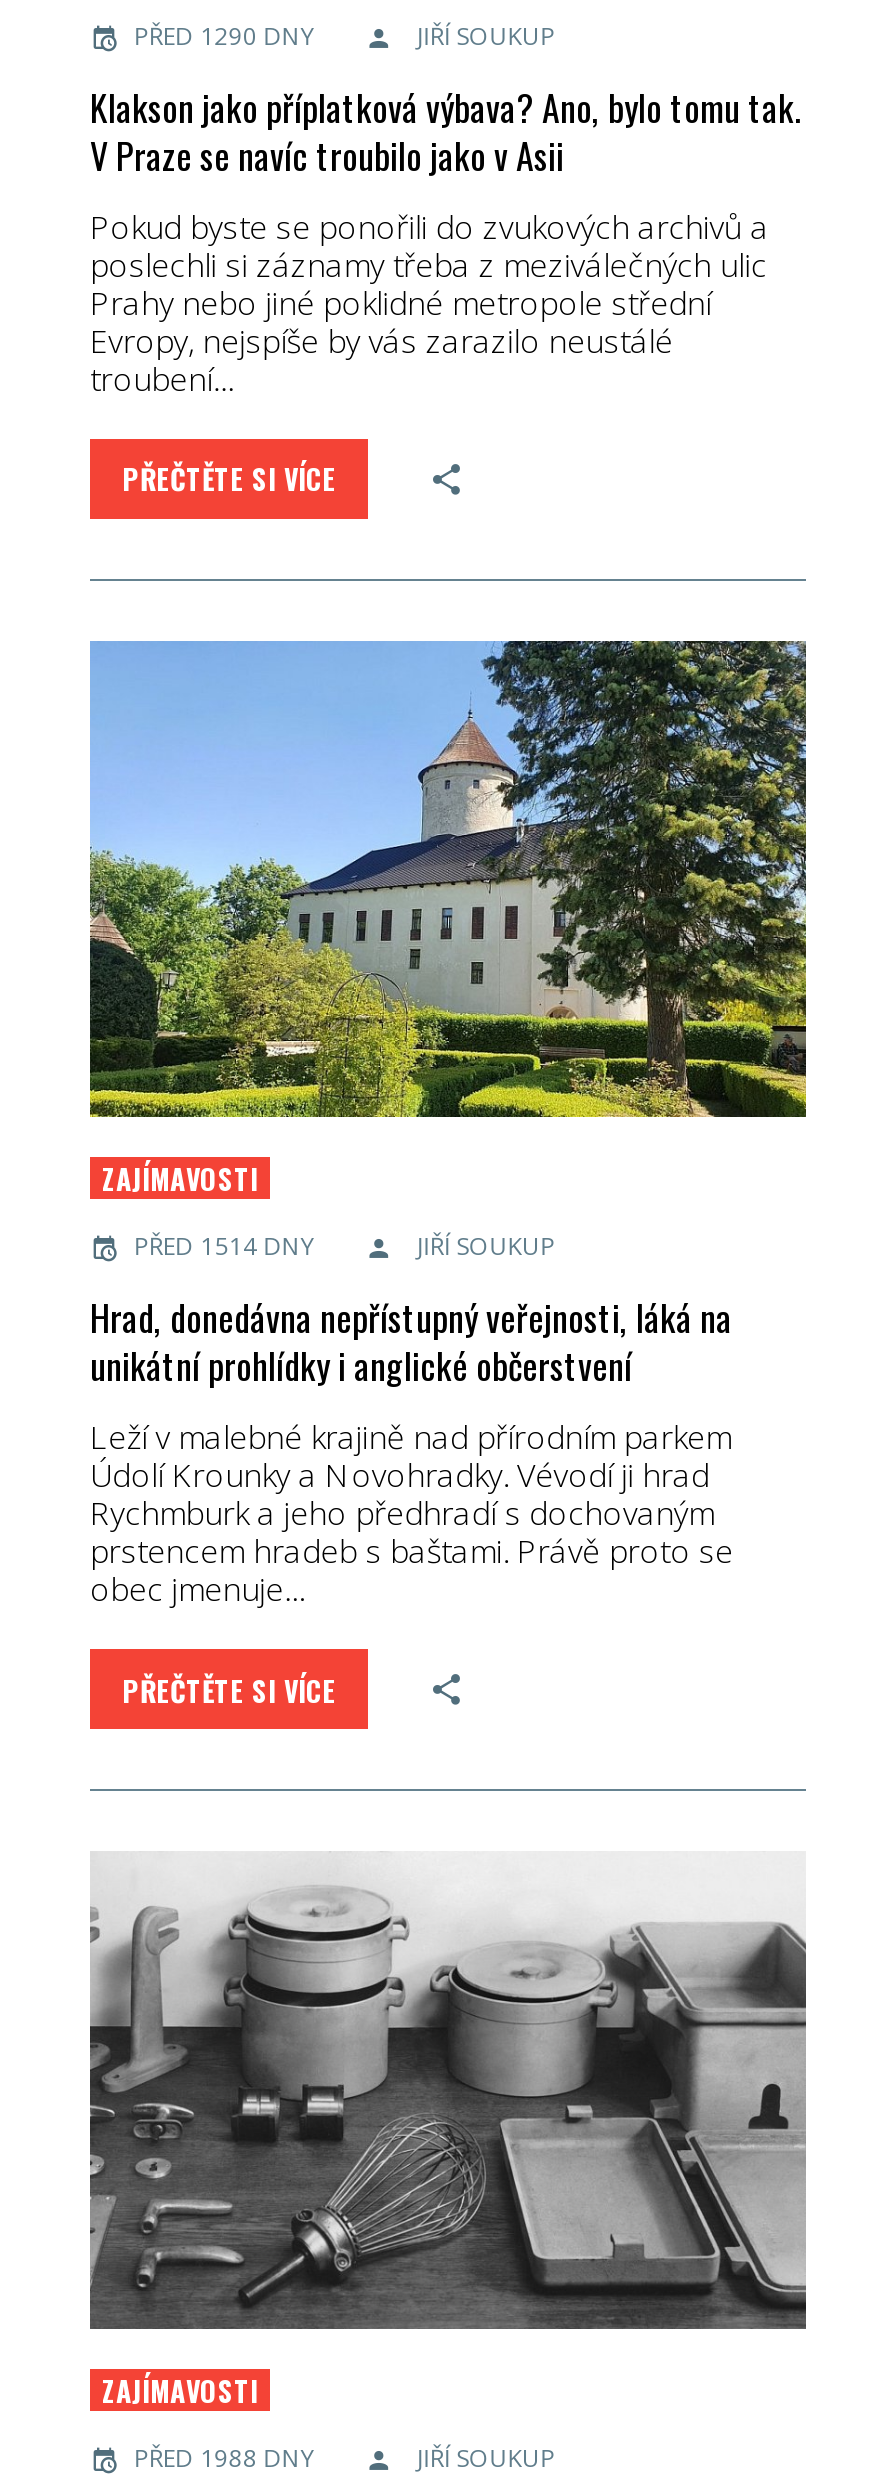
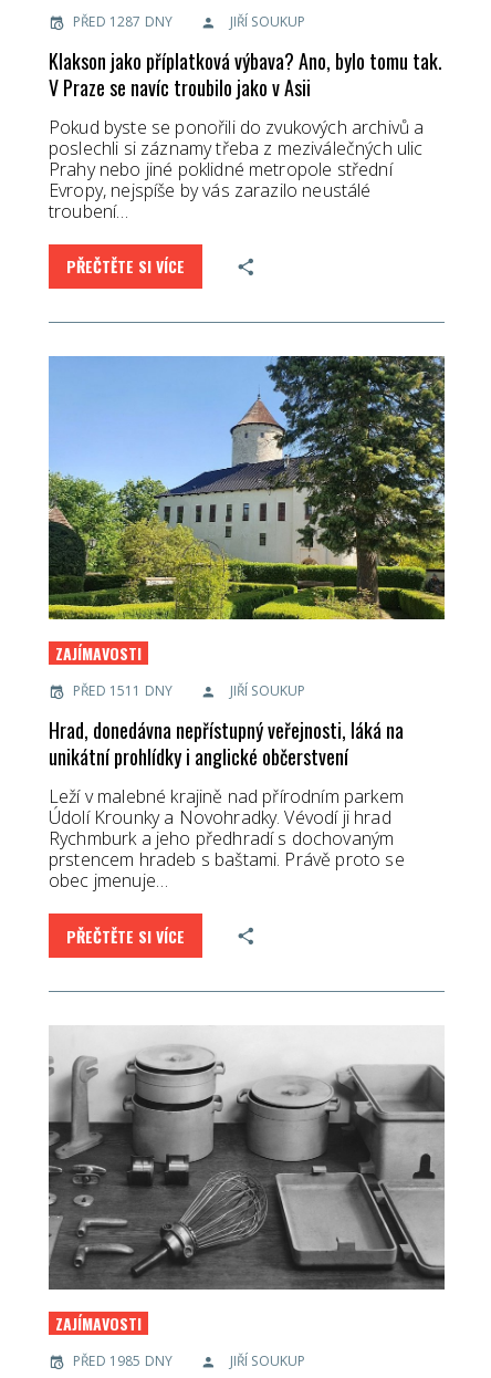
[134,18,315,52] PŘED 1290 DNY -> [73,12,173,31] PŘED 1287 DNY
[134,1229,315,1263] PŘED 1514 DNY -> [73,681,173,700] PŘED 1511 DNY
[134,2440,315,2474] PŘED 1988 DNY -> [73,1351,173,1370] PŘED 1985 DNY

